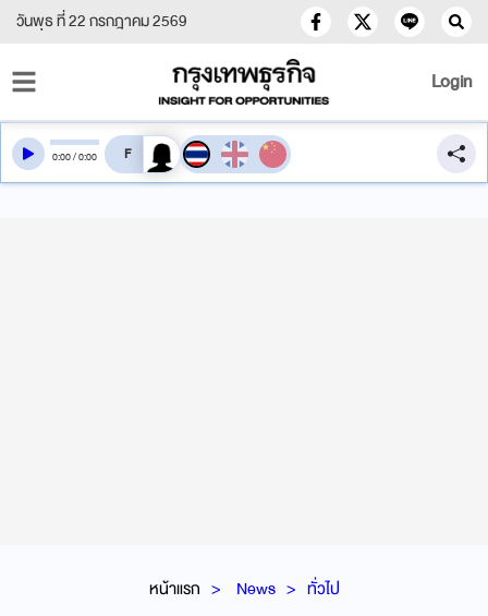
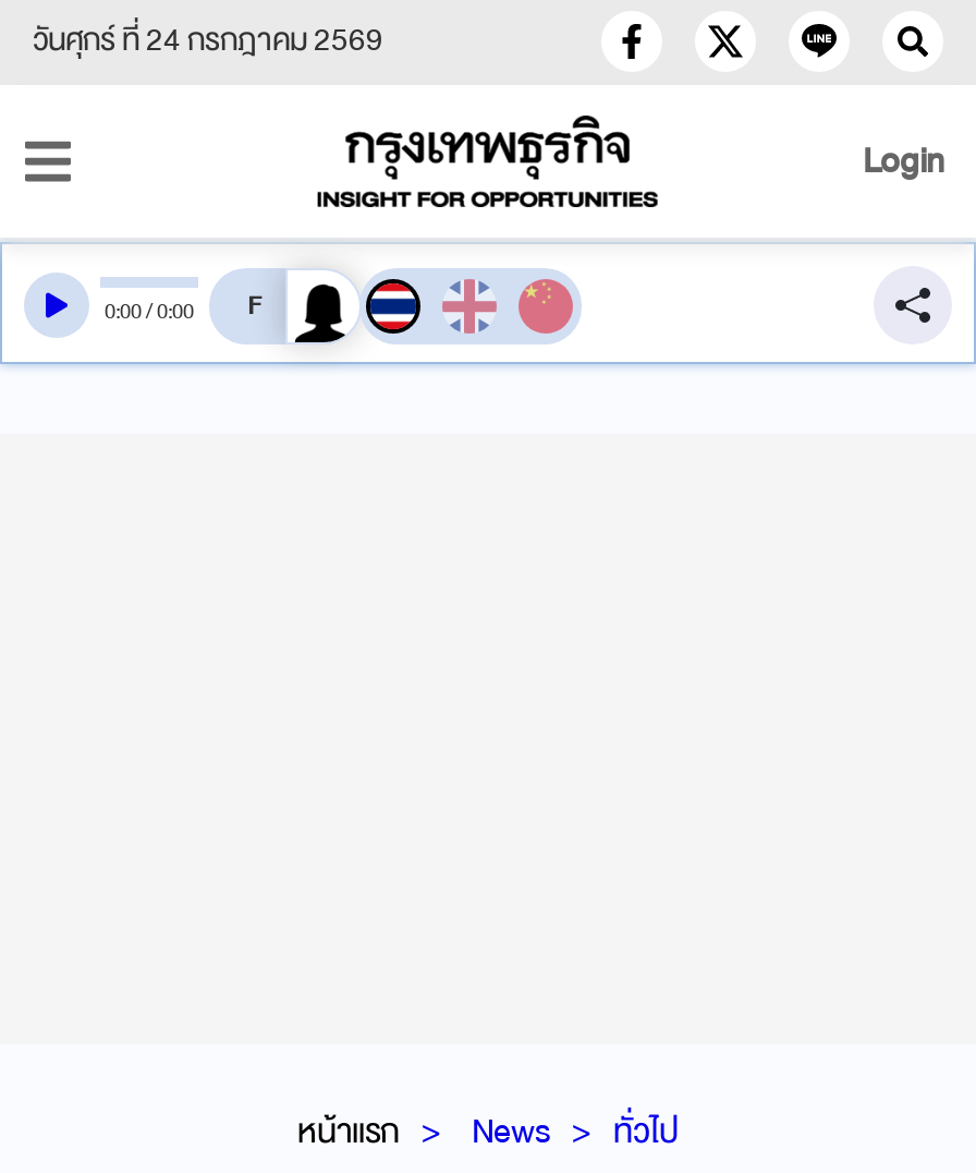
[16,8,187,35] วันพุธ ที่ 22 กรกฎาคม 2569 -> [33,13,383,68] วันศุกร์ ที่ 24 กรกฎาคม 2569

